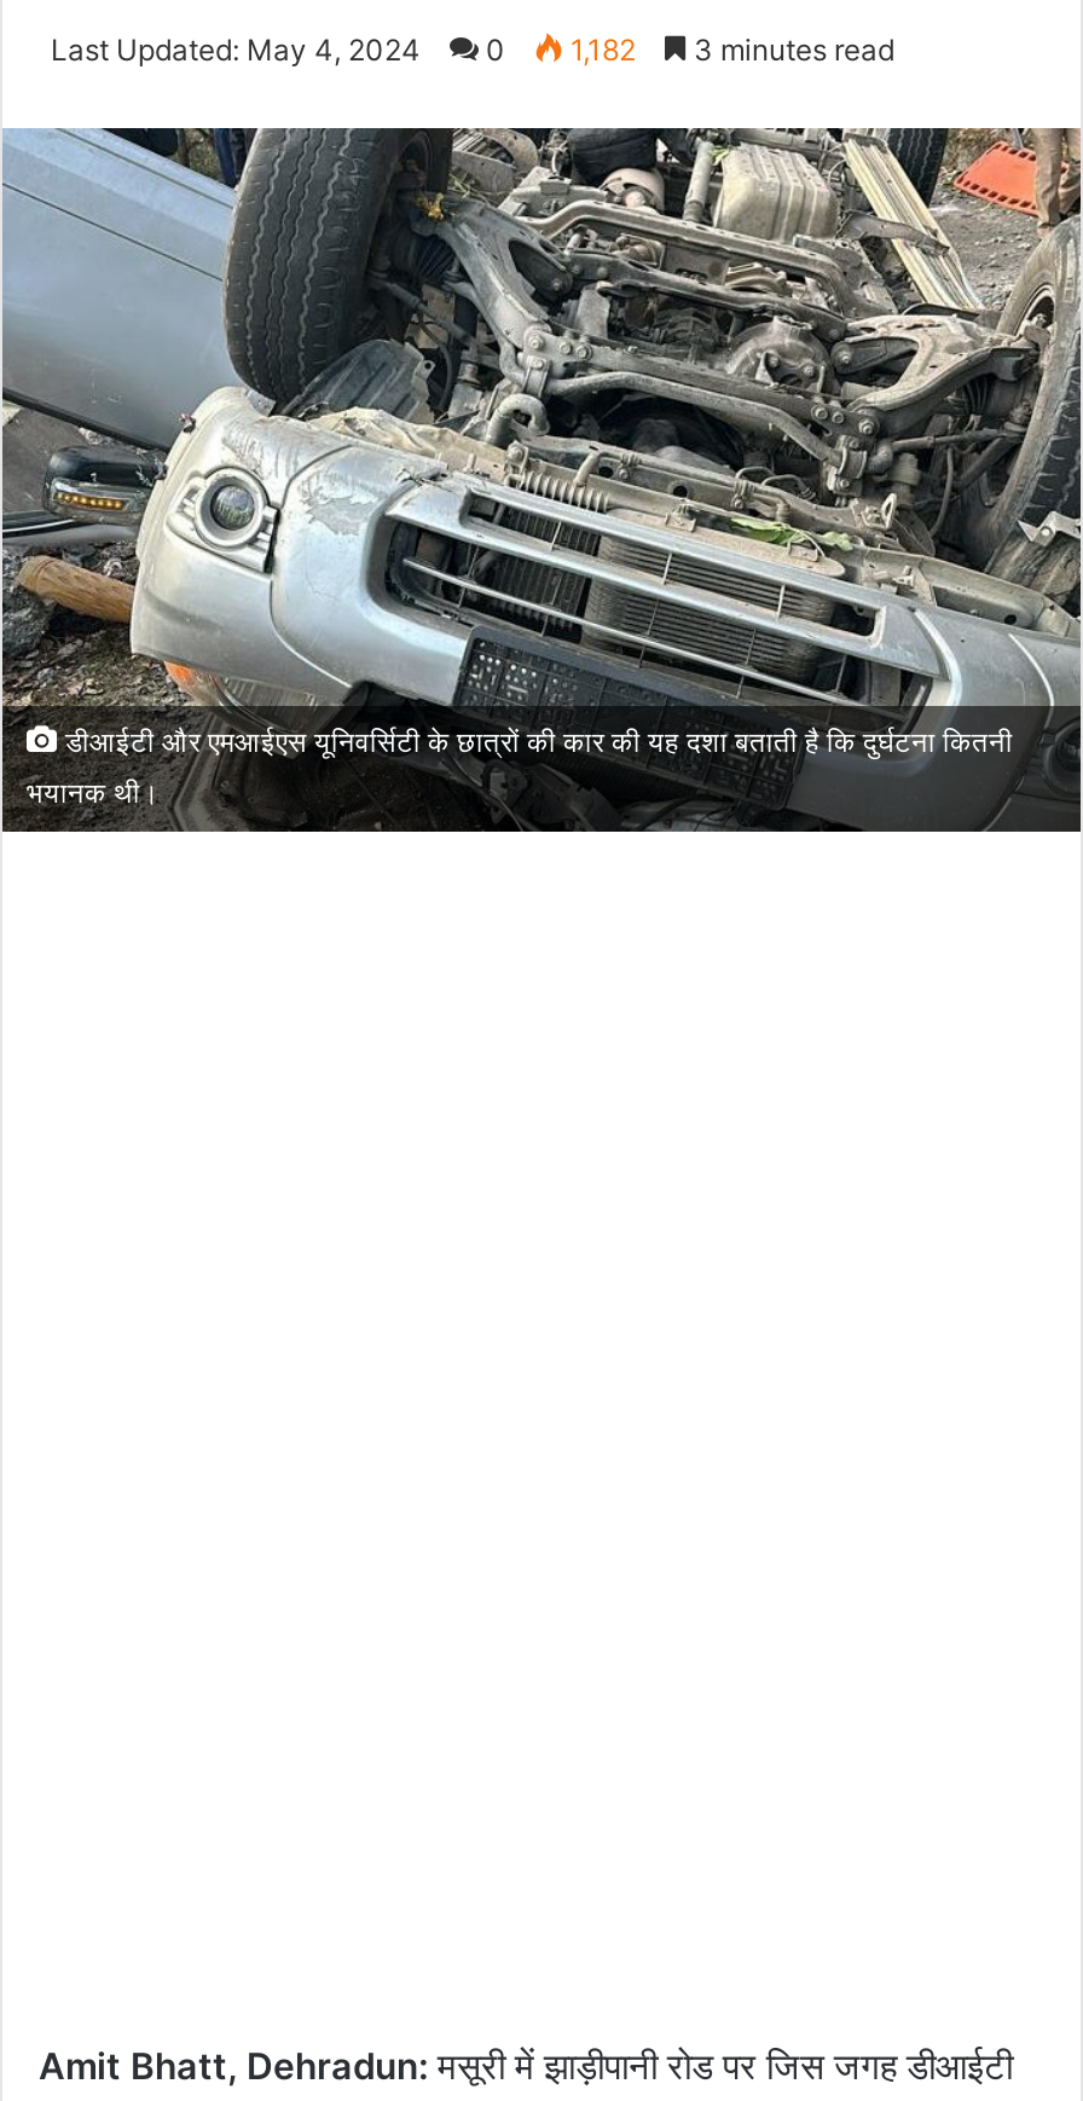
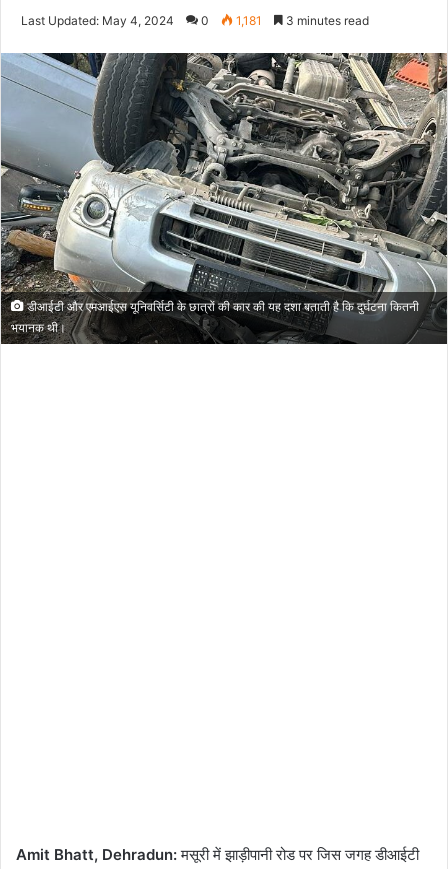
[51,31,894,68] Last Updated: May 4, 2024 0 1,182 3 minutes read -> [21,13,369,28] Last Updated: May 4, 2024 0 1,181 3 minutes read

